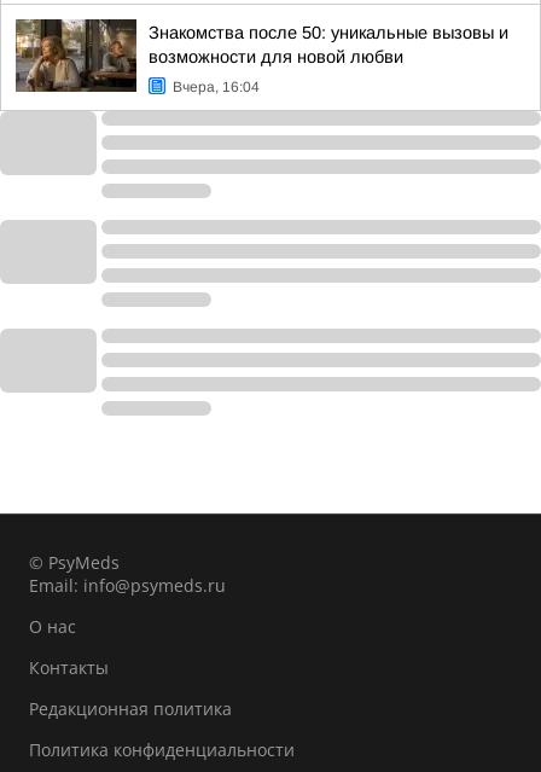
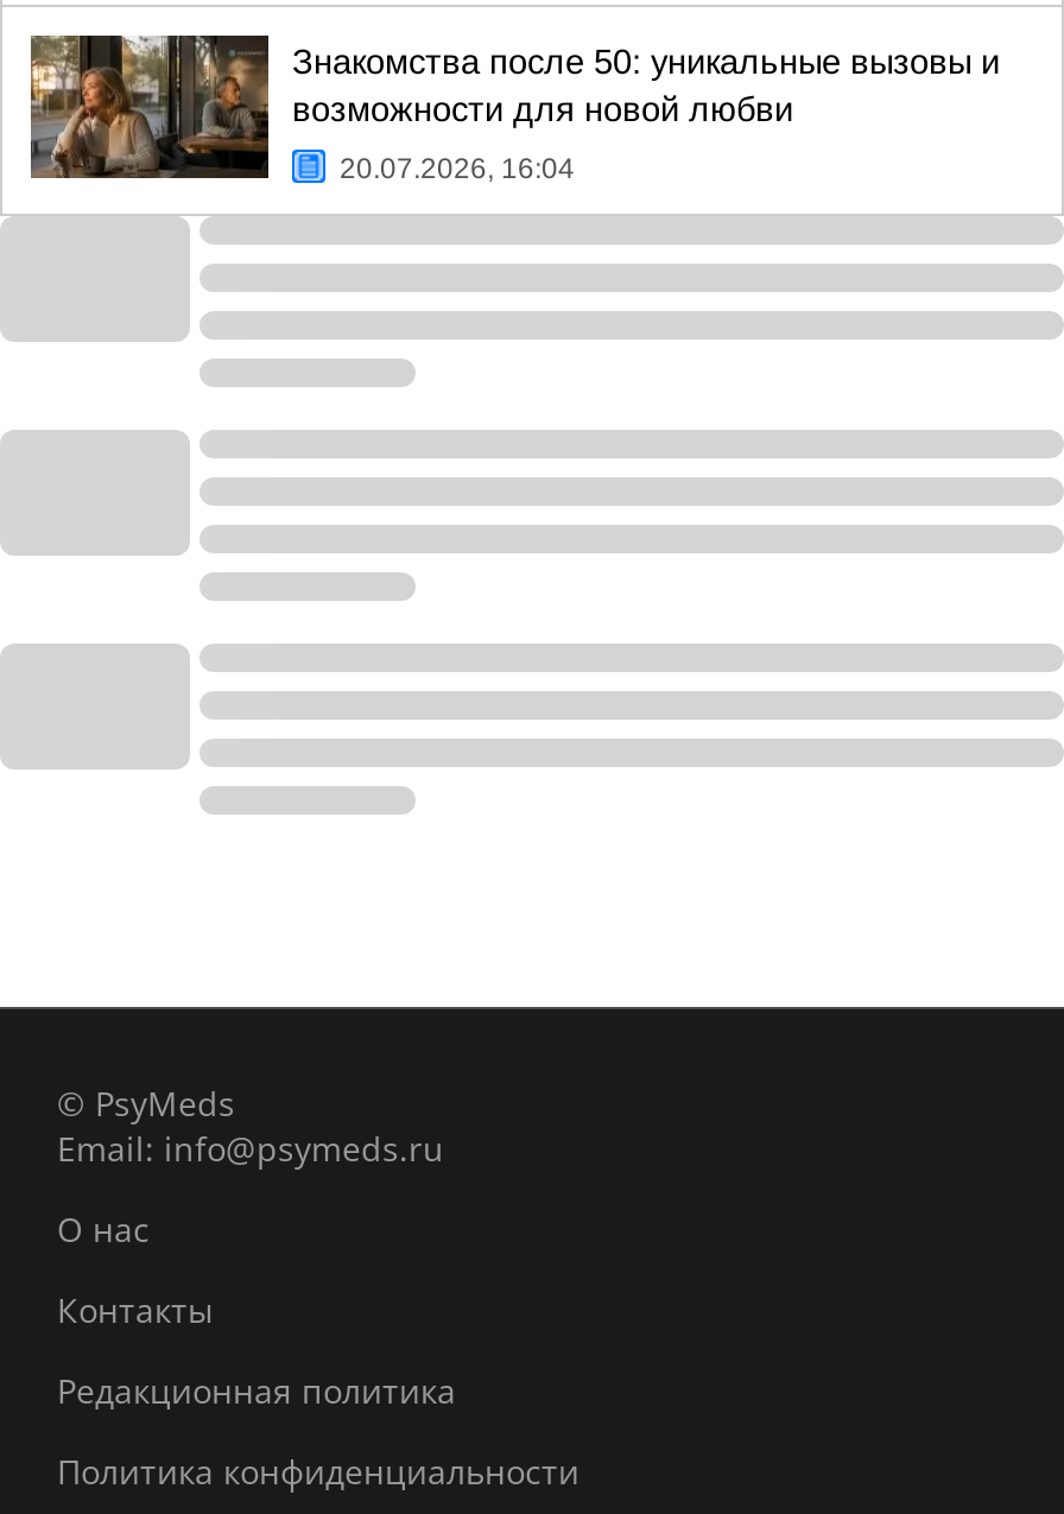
[173,79,260,95] Вчера, 16:04 -> [340,152,575,185] 20.07.2026, 16:04

